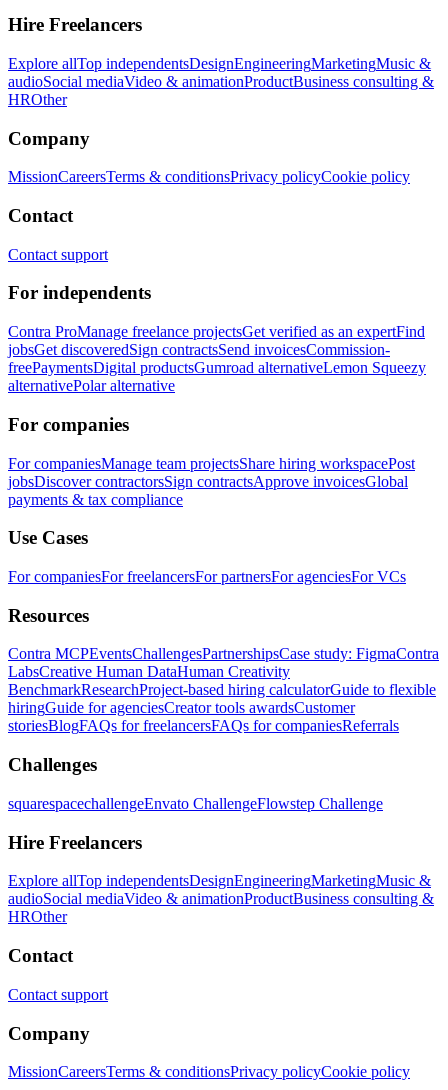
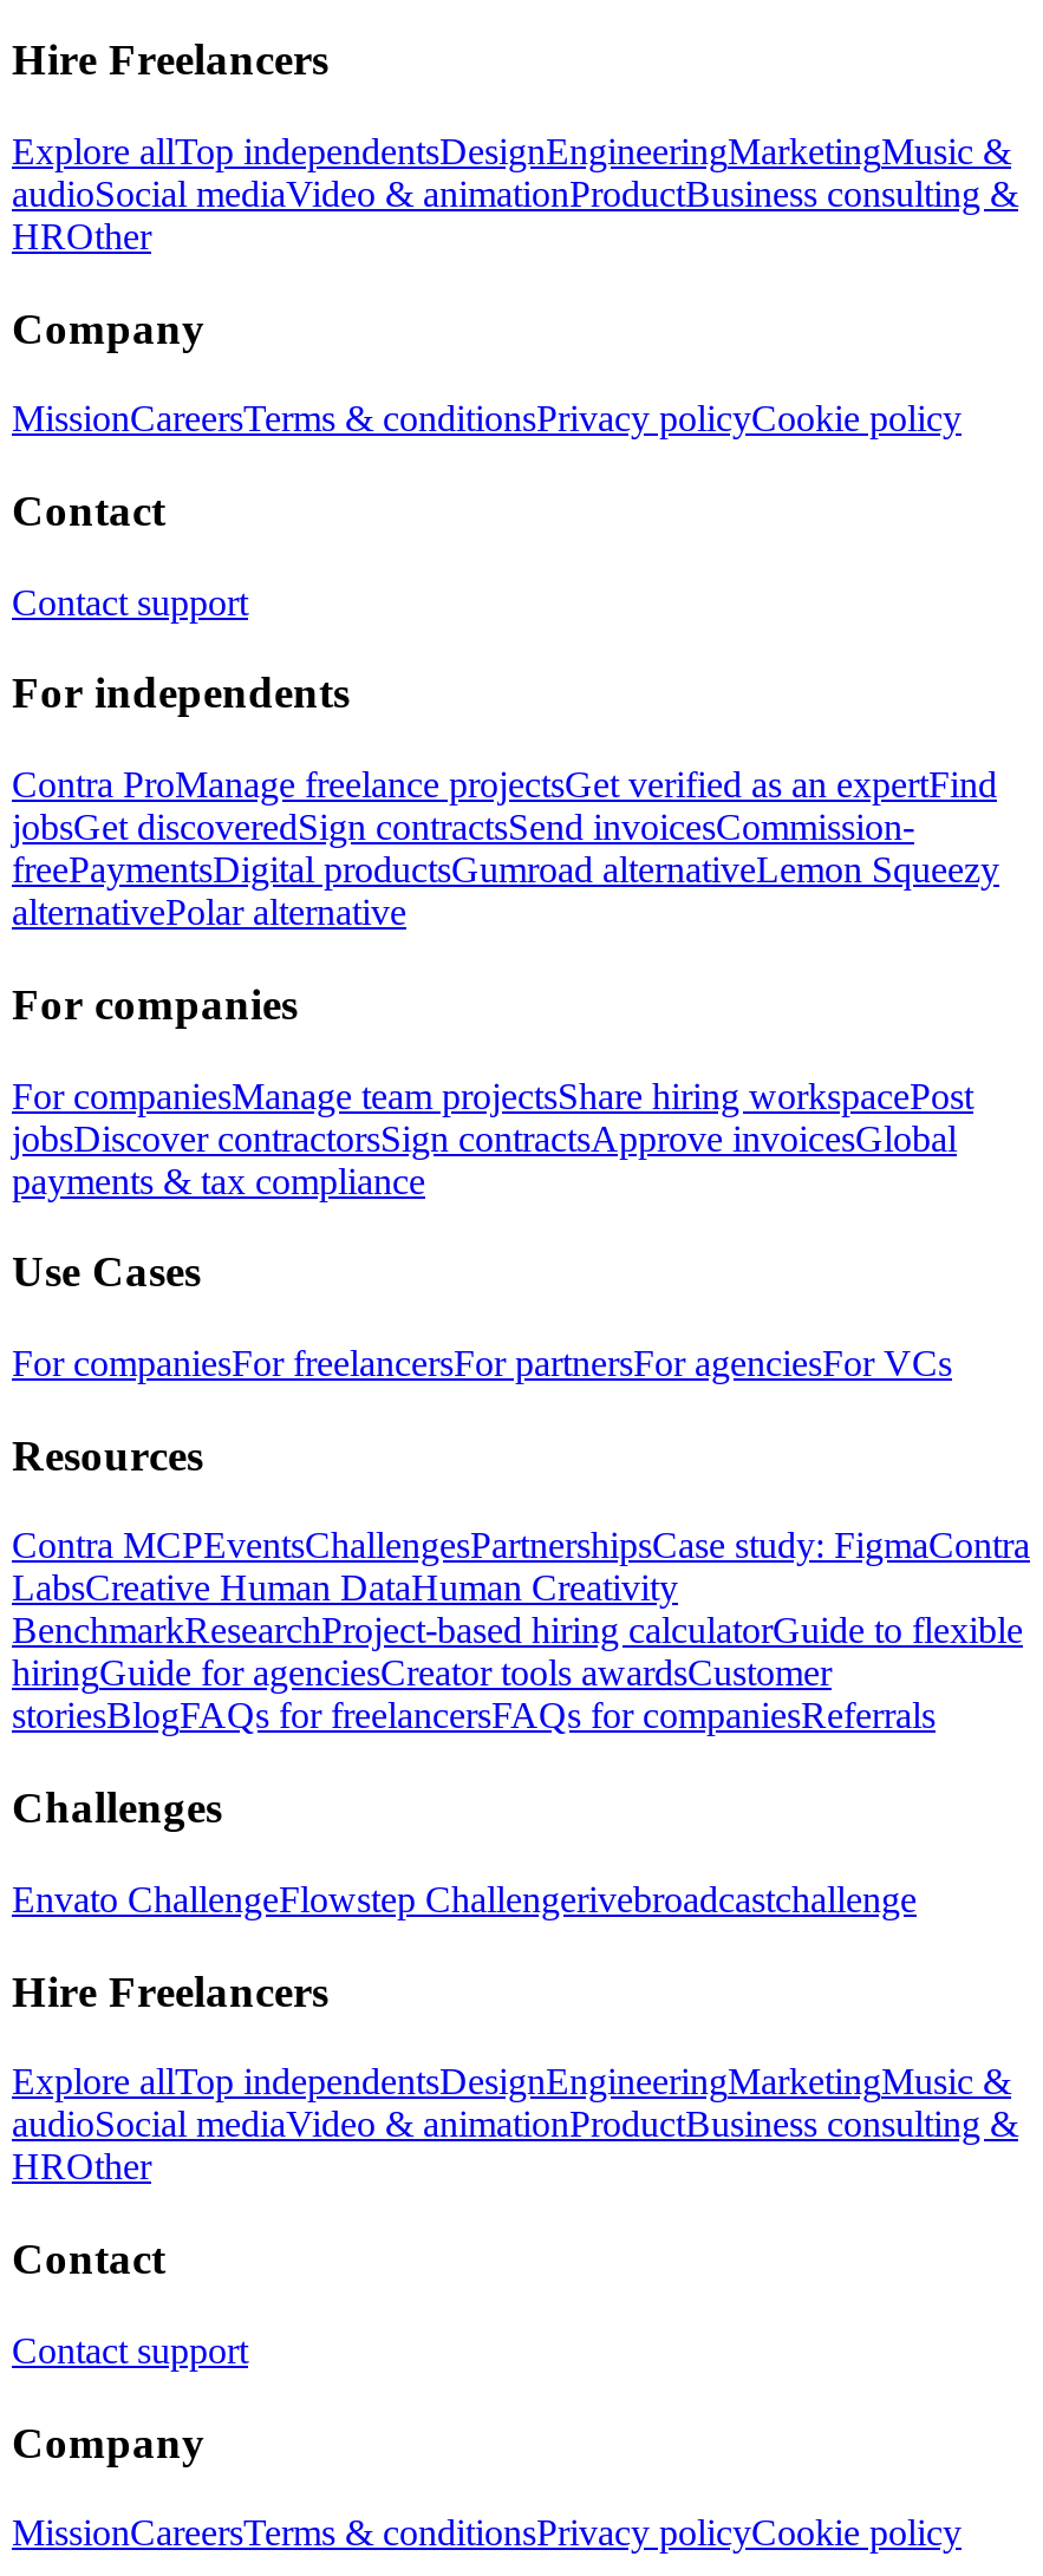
[8,795,383,812] squarespacechallengeEnvato ChallengeFlowstep Challenge -> [12,1879,917,1919] Envato ChallengeFlowstep Challengerivebroadcastchallenge

